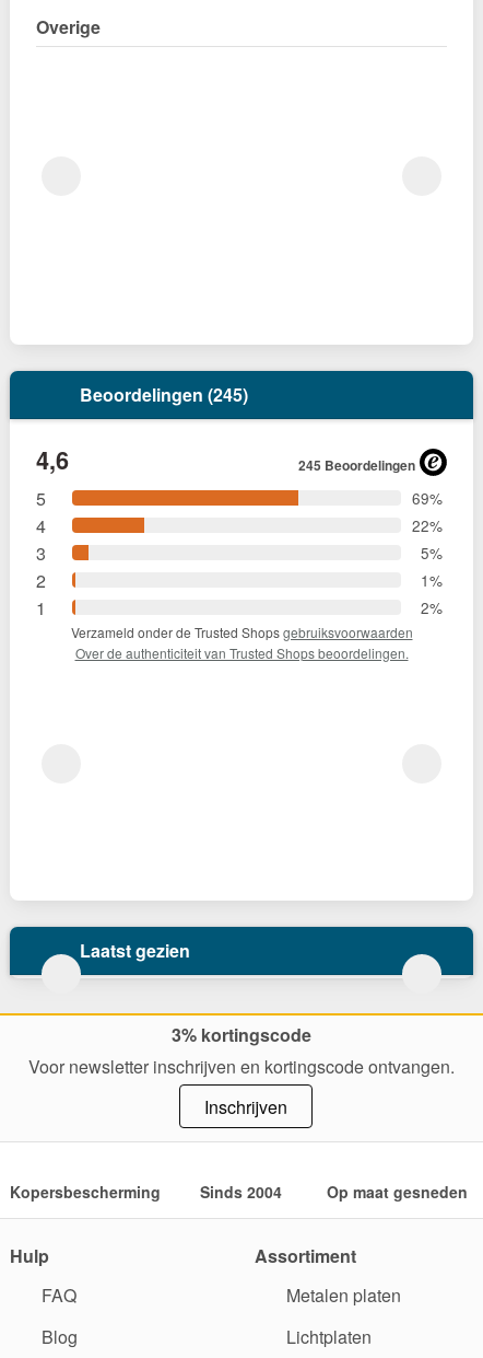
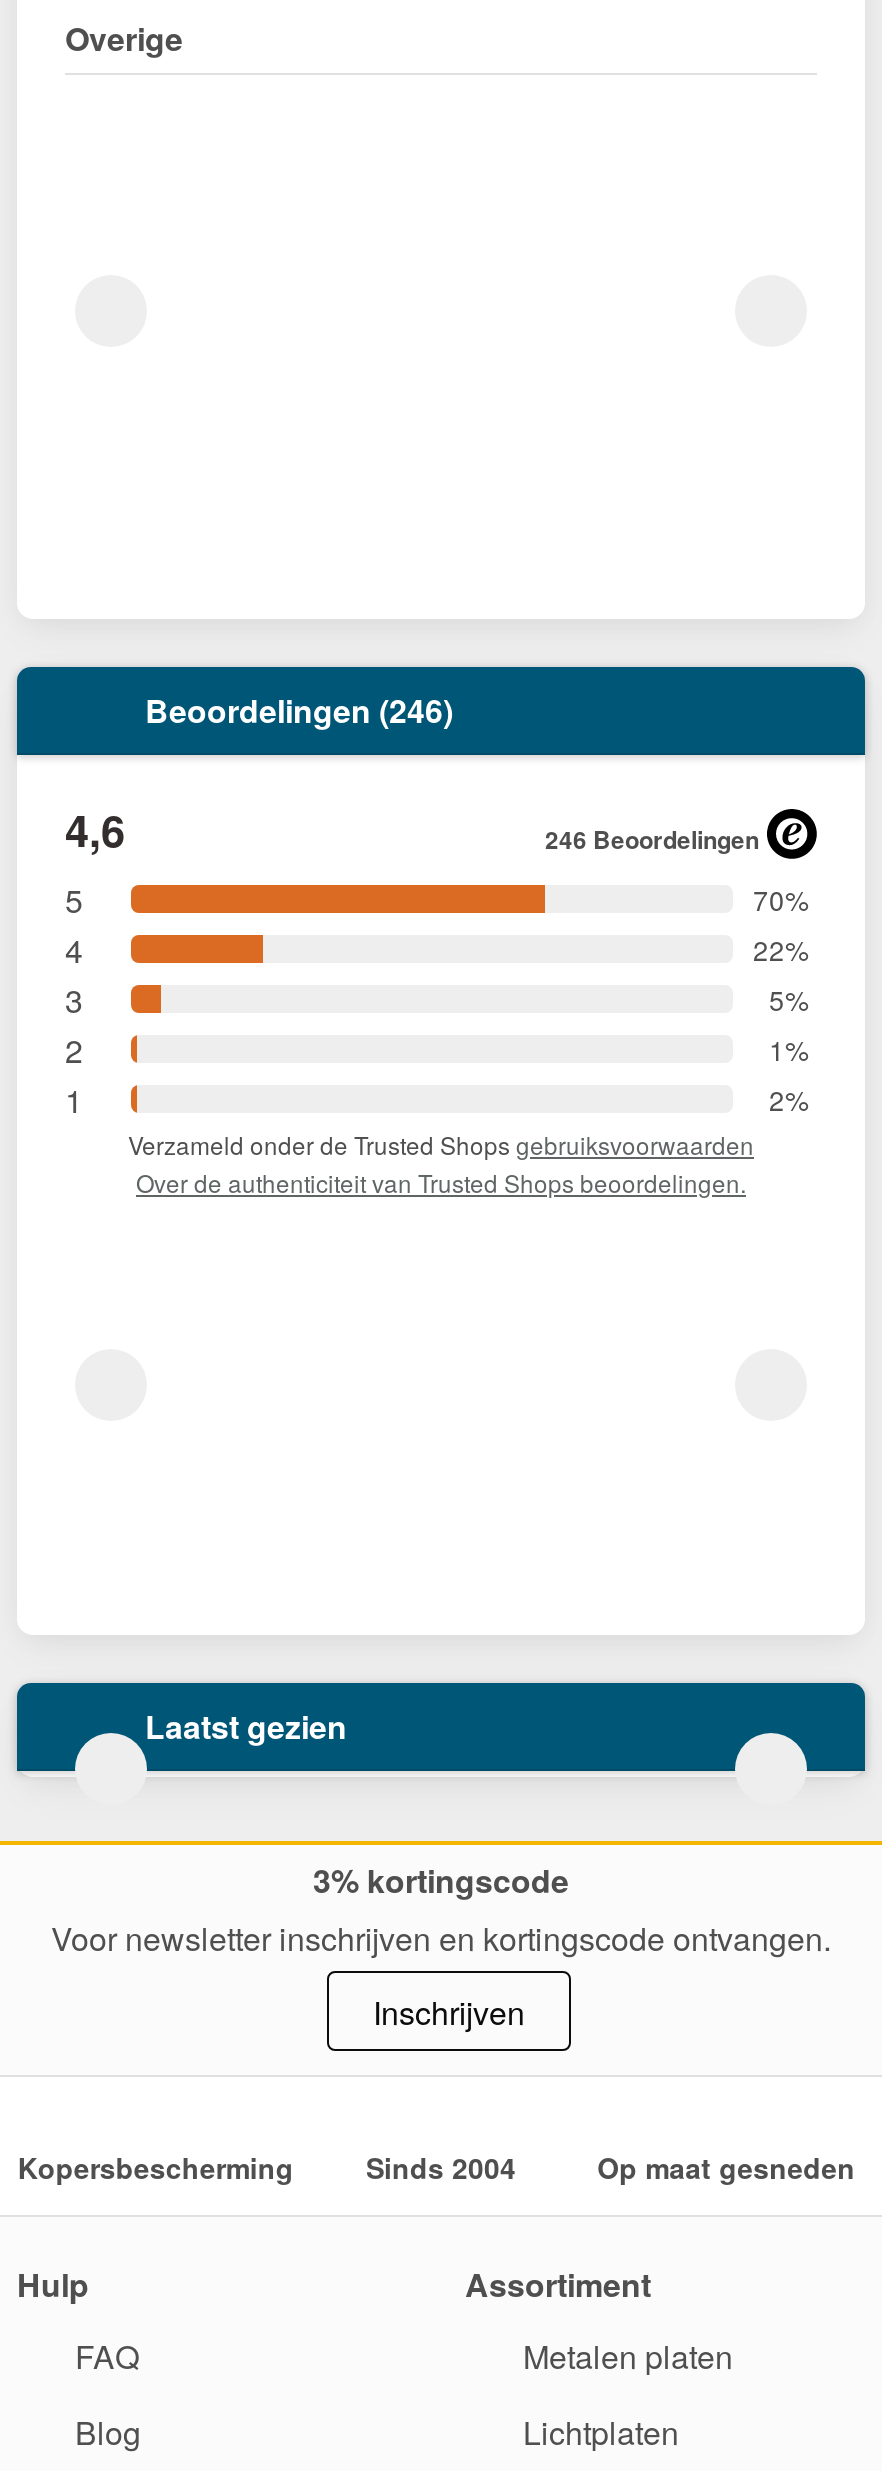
[75,382,248,407] Beoordelingen (245) -> [137,688,453,734] Beoordelingen (246)
[298,455,415,474] 245 Beoordelingen -> [545,820,759,856] 246 Beoordelingen
[412,487,443,508] 69% -> [753,878,809,918] 70%

